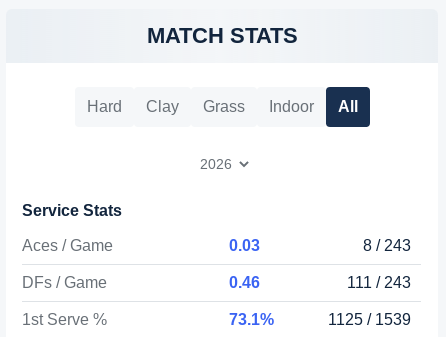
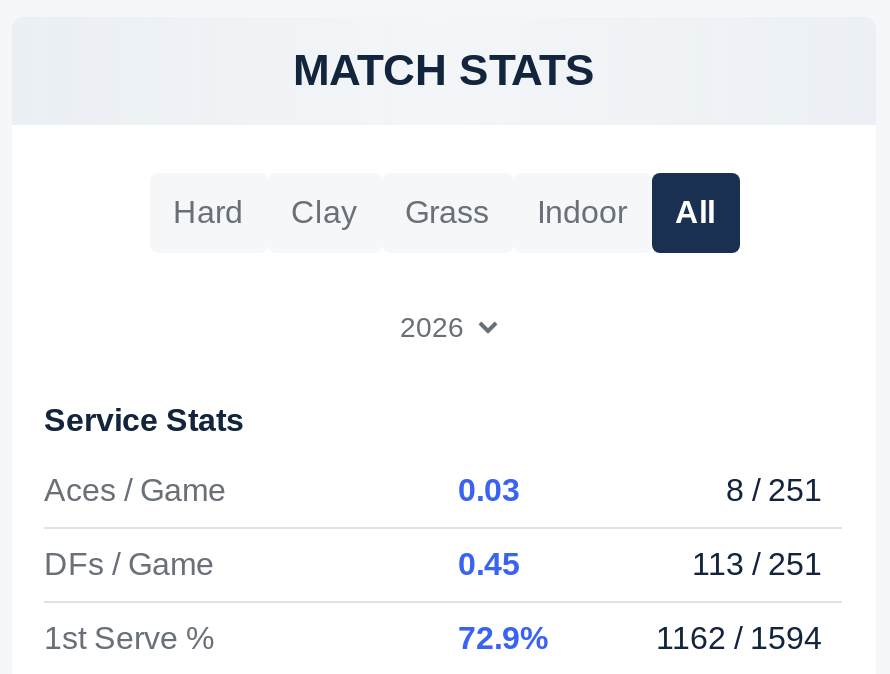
[363,237,411,254] 8 / 243 -> [726,473,822,507] 8 / 251
[229,274,260,291] 0.46 -> [458,547,520,581] 0.45
[347,274,411,291] 111 / 243 -> [692,547,822,581] 113 / 251
[229,311,274,328] 73.1% -> [458,621,548,655] 72.9%
[328,311,411,328] 1125 / 1539 -> [656,621,822,655] 1162 / 1594

